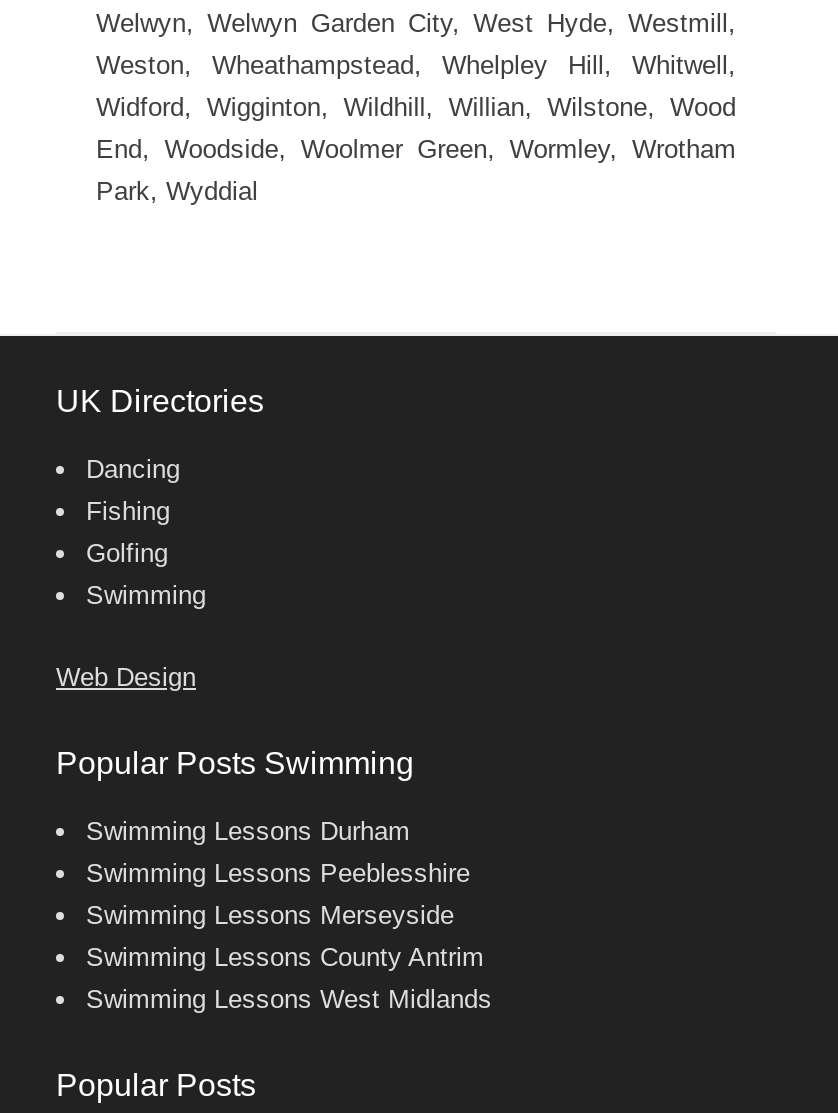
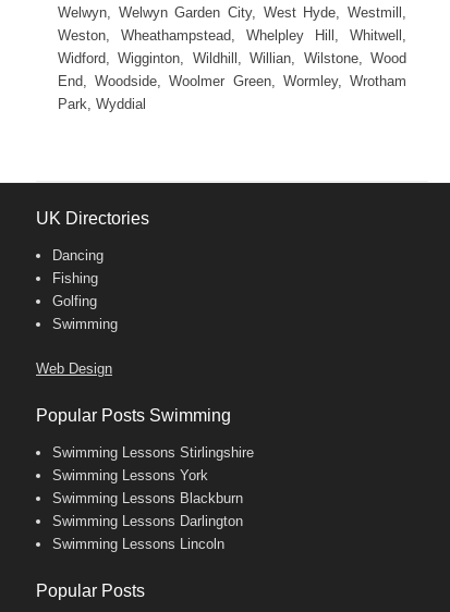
[86,816,492,1014] Swimming Lessons Durham | Swimming Lessons Peeblesshire | Swimming Lessons Merseyside | Swimming Lessons County Antrim | Swimming Lessons West Midlands -> [52,444,254,552] Swimming Lessons Stirlingshire | Swimming Lessons York | Swimming Lessons Blackburn | Swimming Lessons Darlington | Swimming Lessons Lincoln

